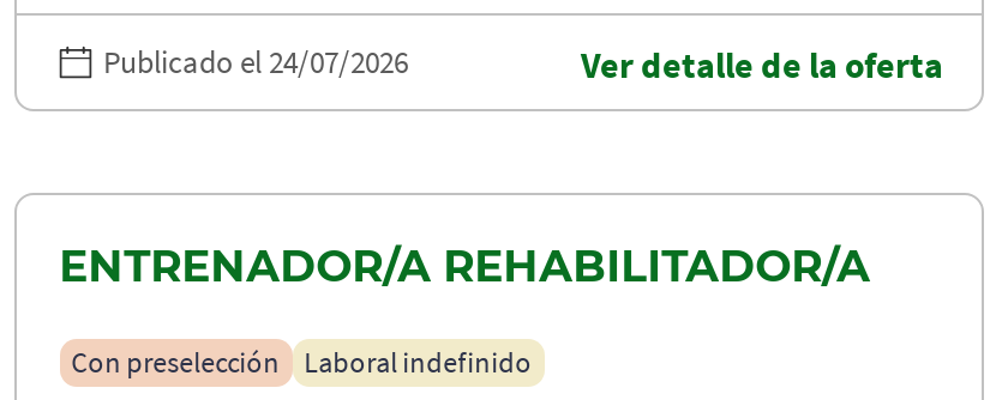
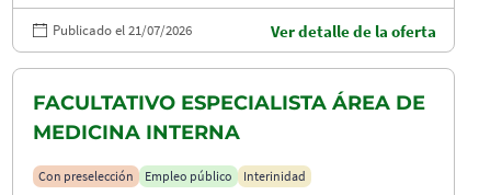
[103,43,408,84] Publicado el 24/07/2026 -> [53,21,192,40] Publicado el 21/07/2026
[59,242,870,294] ENTRENADOR/A REHABILITADOR/A -> [32,91,425,145] FACULTATIVO ESPECIALISTA ÁREA DE | MEDICINA INTERNA
[304,345,532,381] Laboral indefinido -> [144,168,305,184] Empleo público | Interinidad

